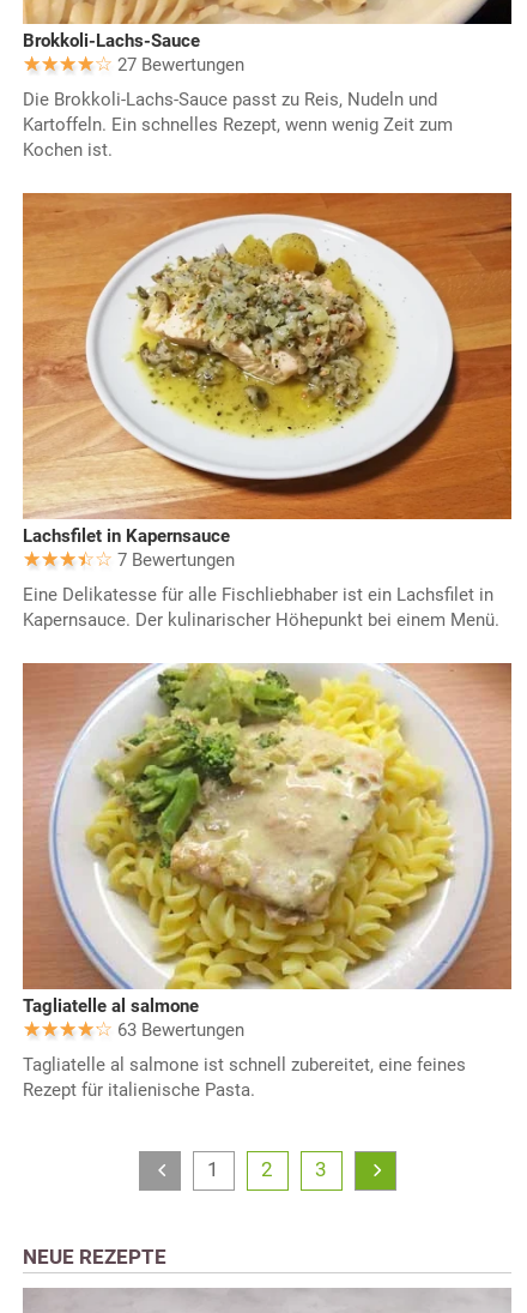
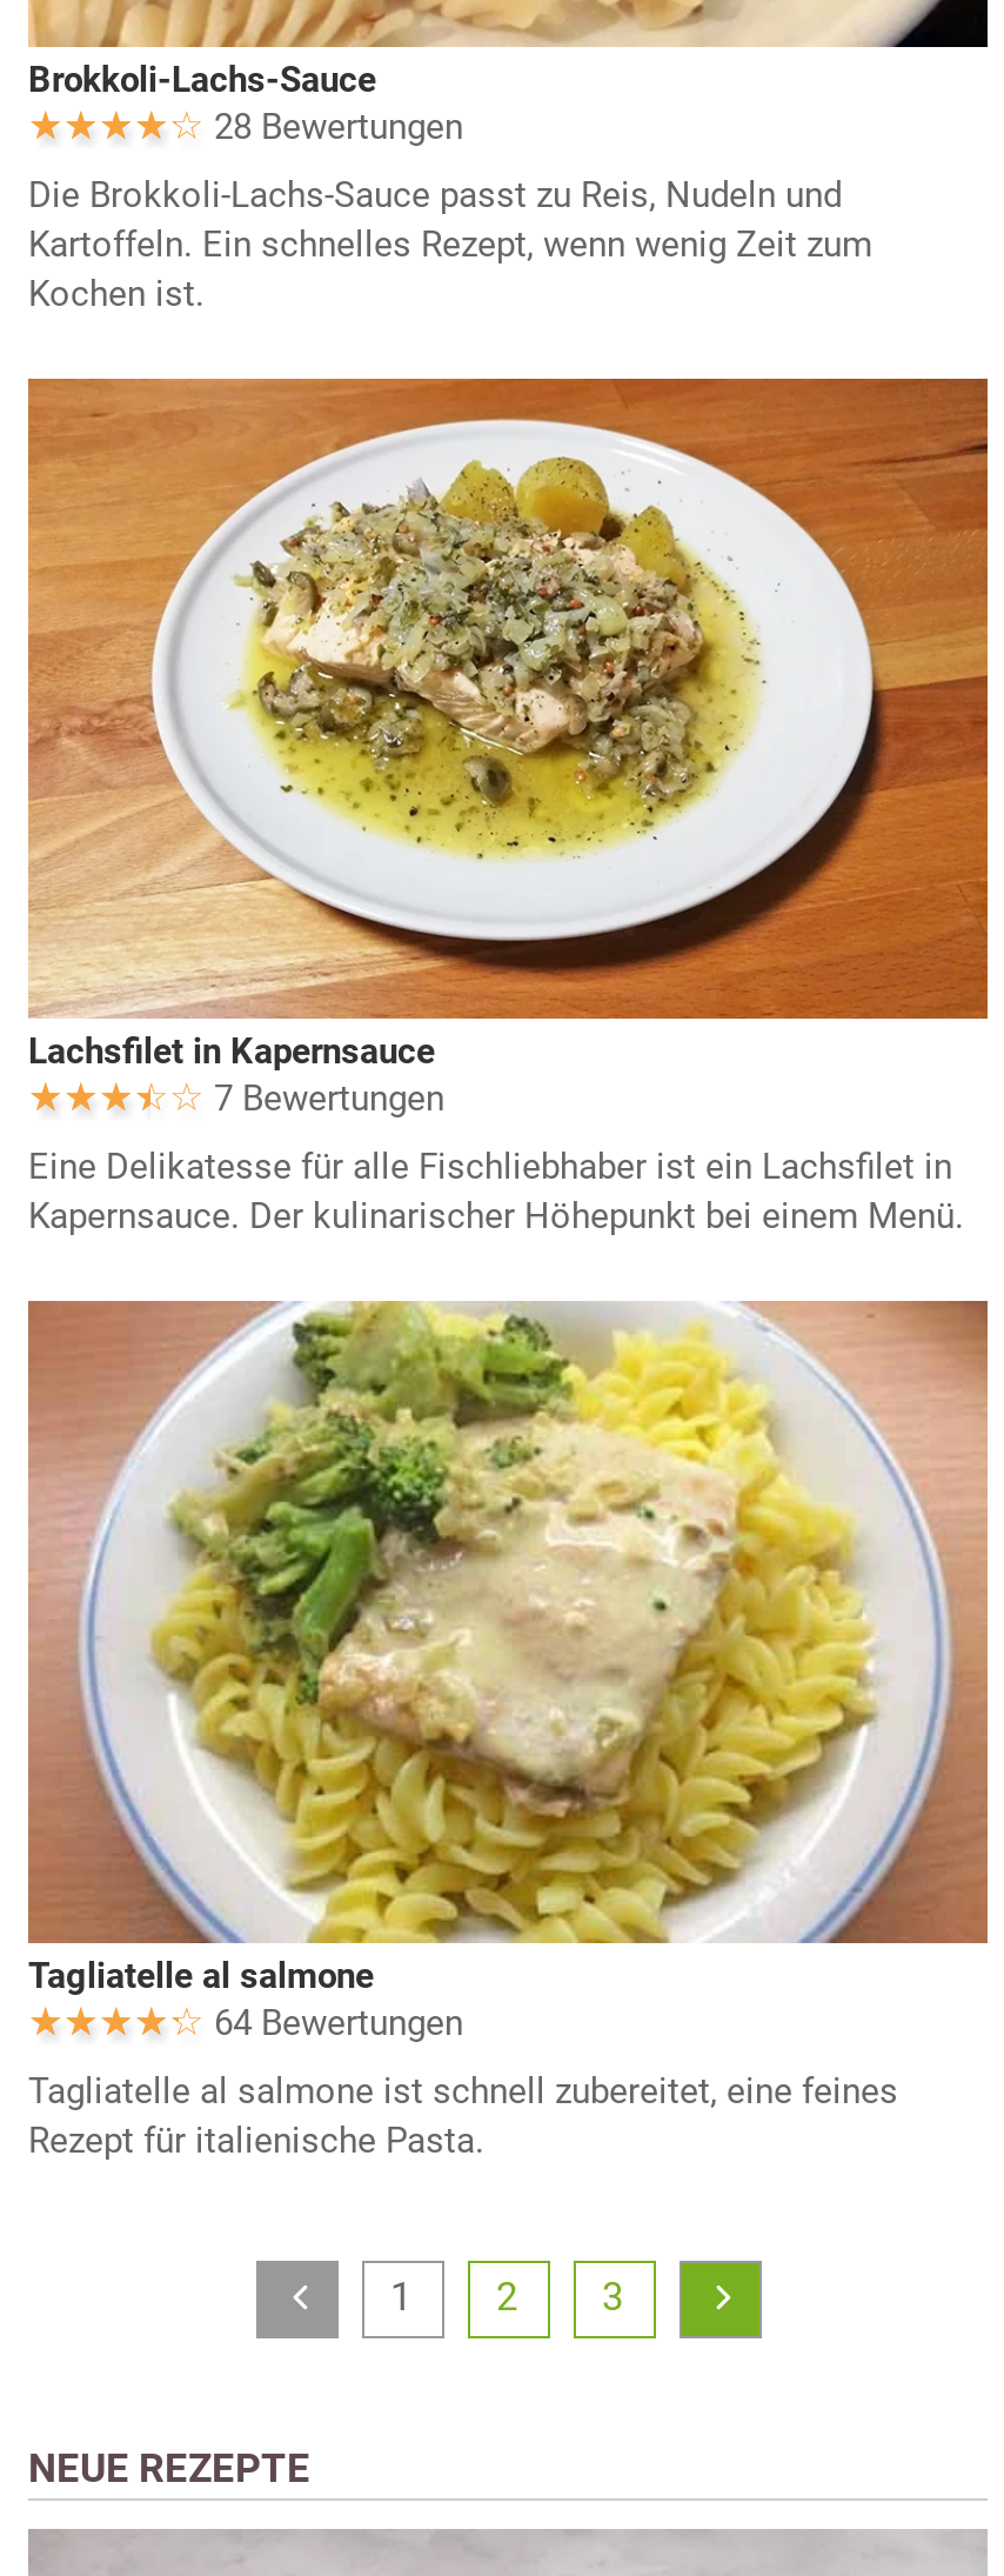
[117,54,244,76] 27 Bewertungen -> [214,106,463,148] 28 Bewertungen
[117,1020,244,1041] 63 Bewertungen -> [214,2001,463,2043] 64 Bewertungen

